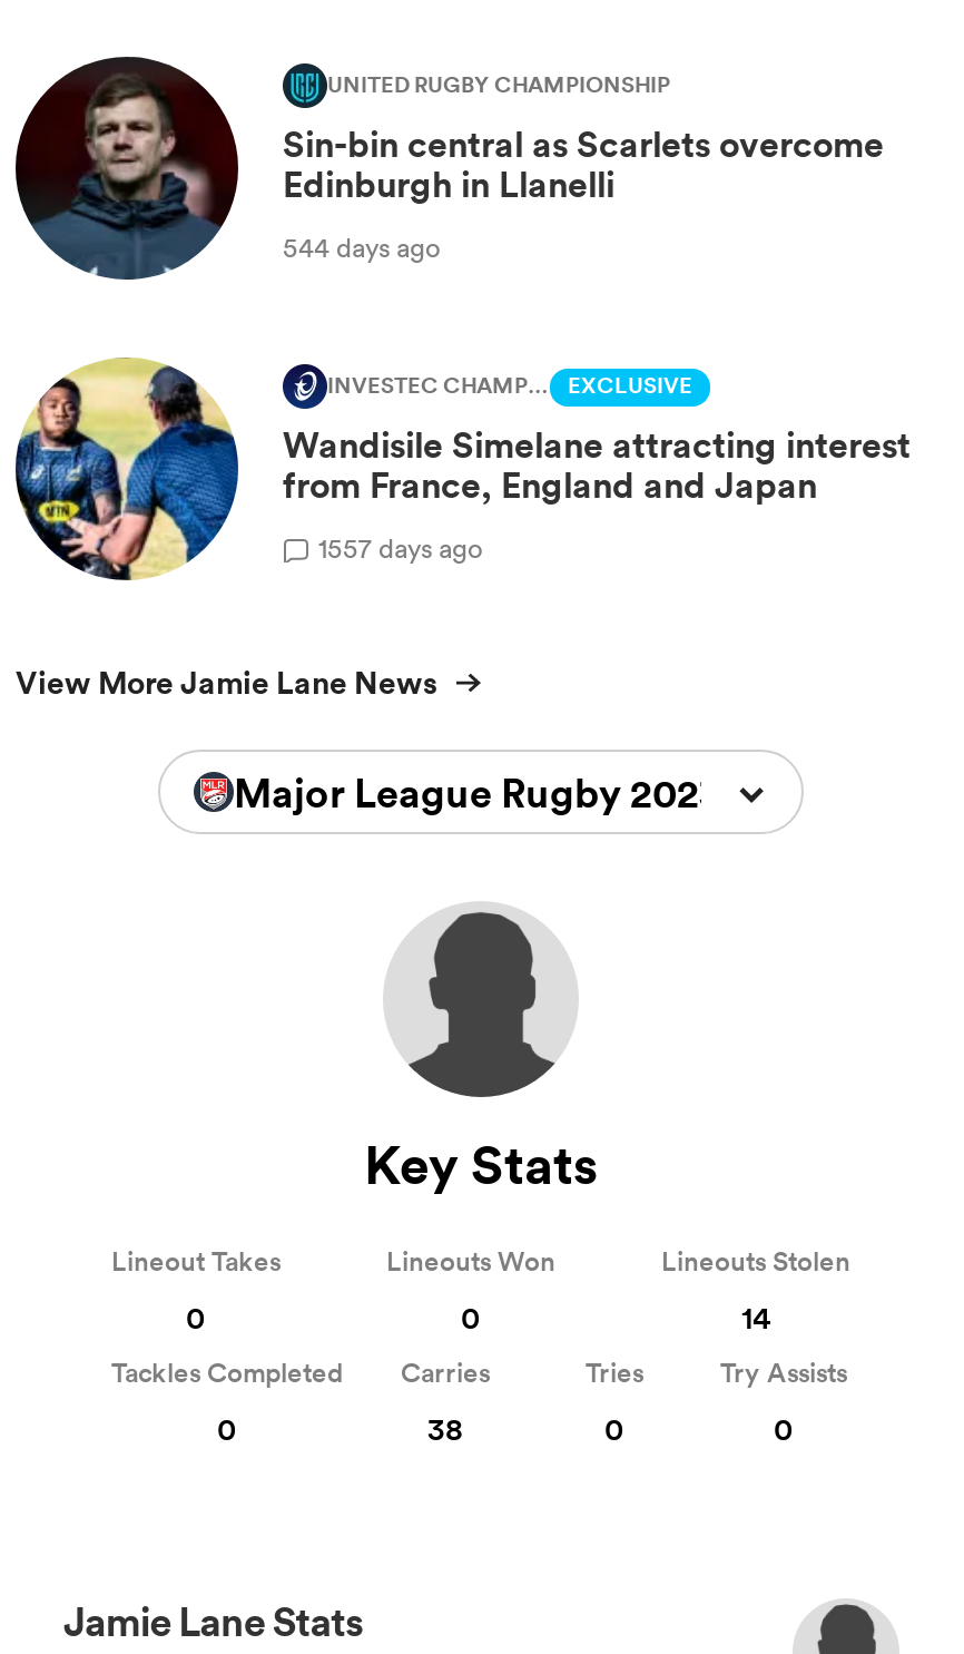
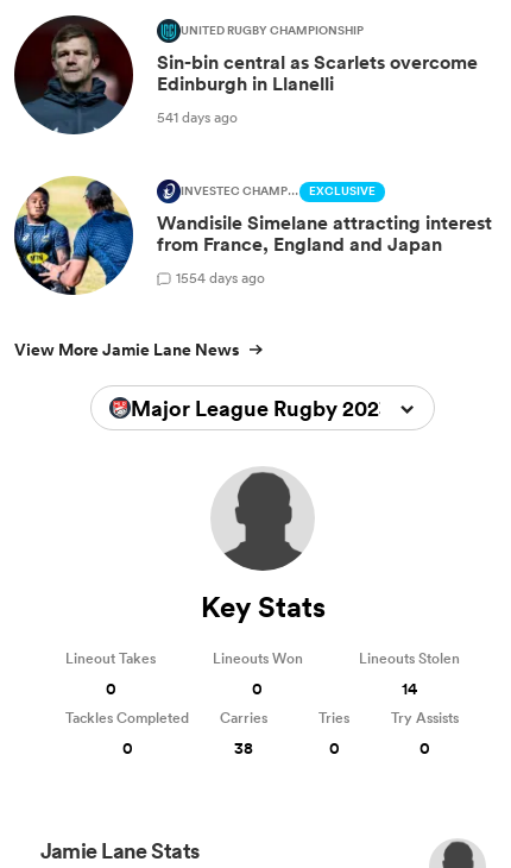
[283,227,441,265] 544 days ago -> [157,107,238,127] 541 days ago
[318,528,483,566] 1557 days ago -> [176,267,265,287] 1554 days ago

